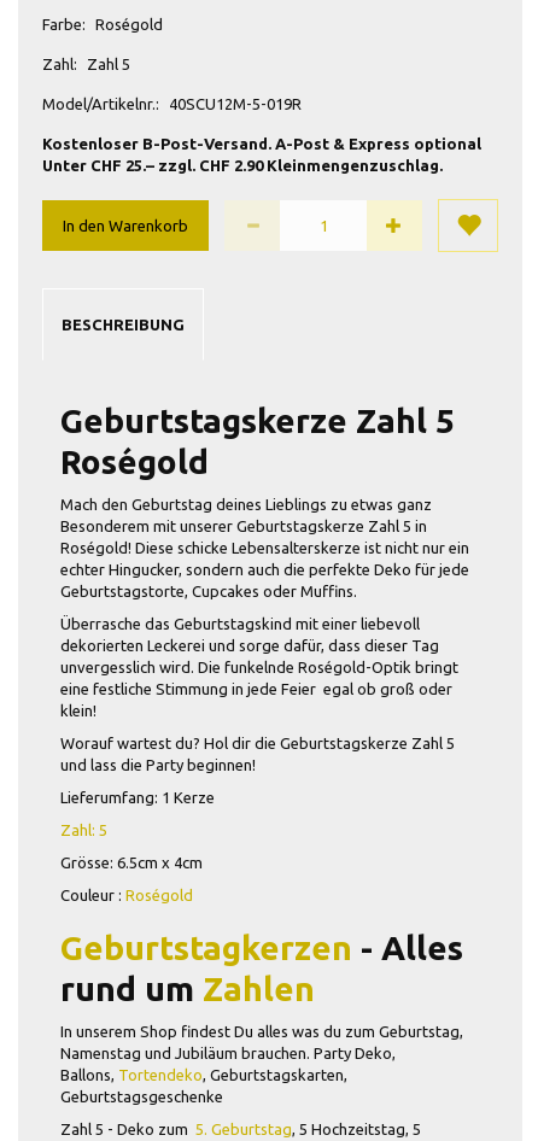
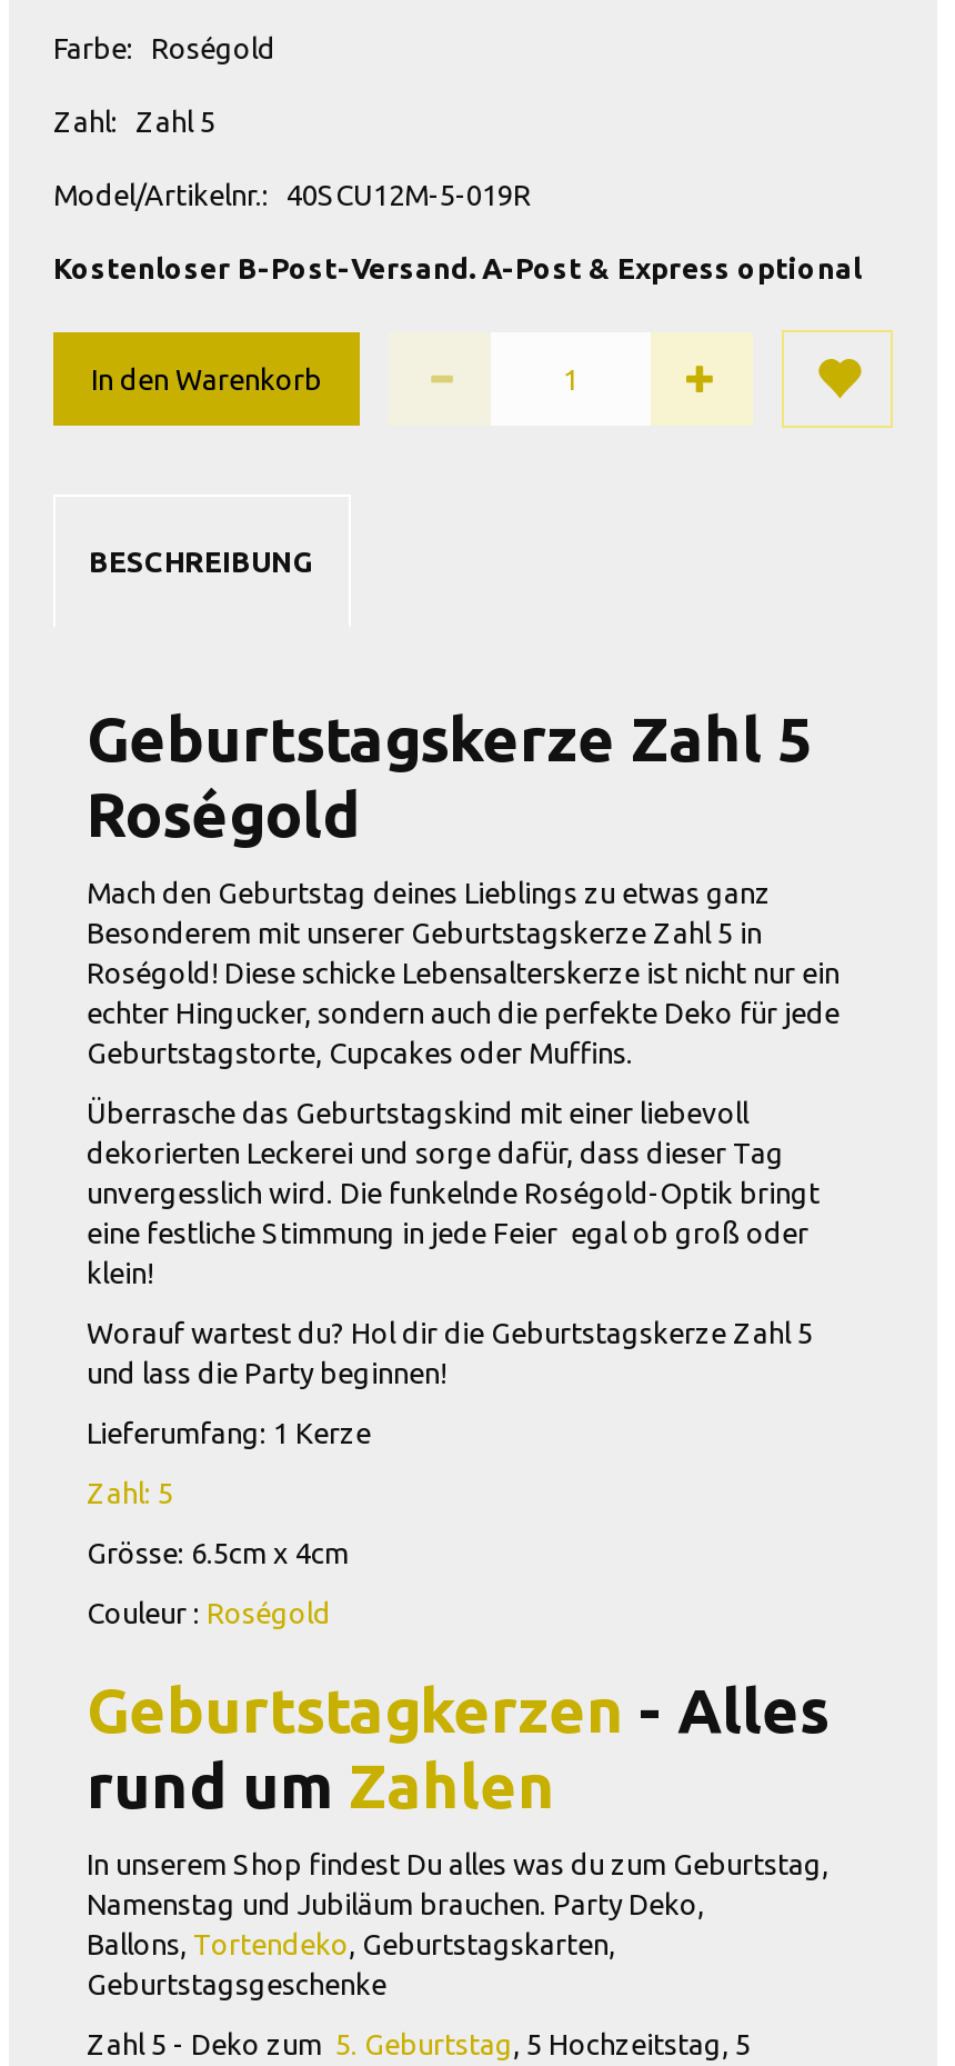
[42,157,443,173] Unter CHF 25.– zzgl. CHF 2.90 Kleinmengenzuschlag. -> none

